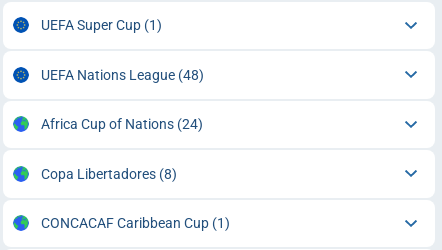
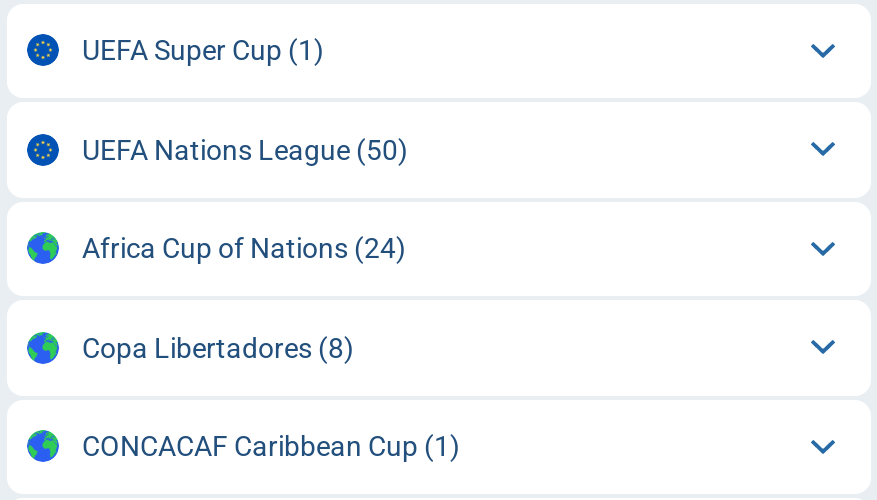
[40,67,203,83] UEFA Nations League (48) -> [82,134,408,166] UEFA Nations League (50)

